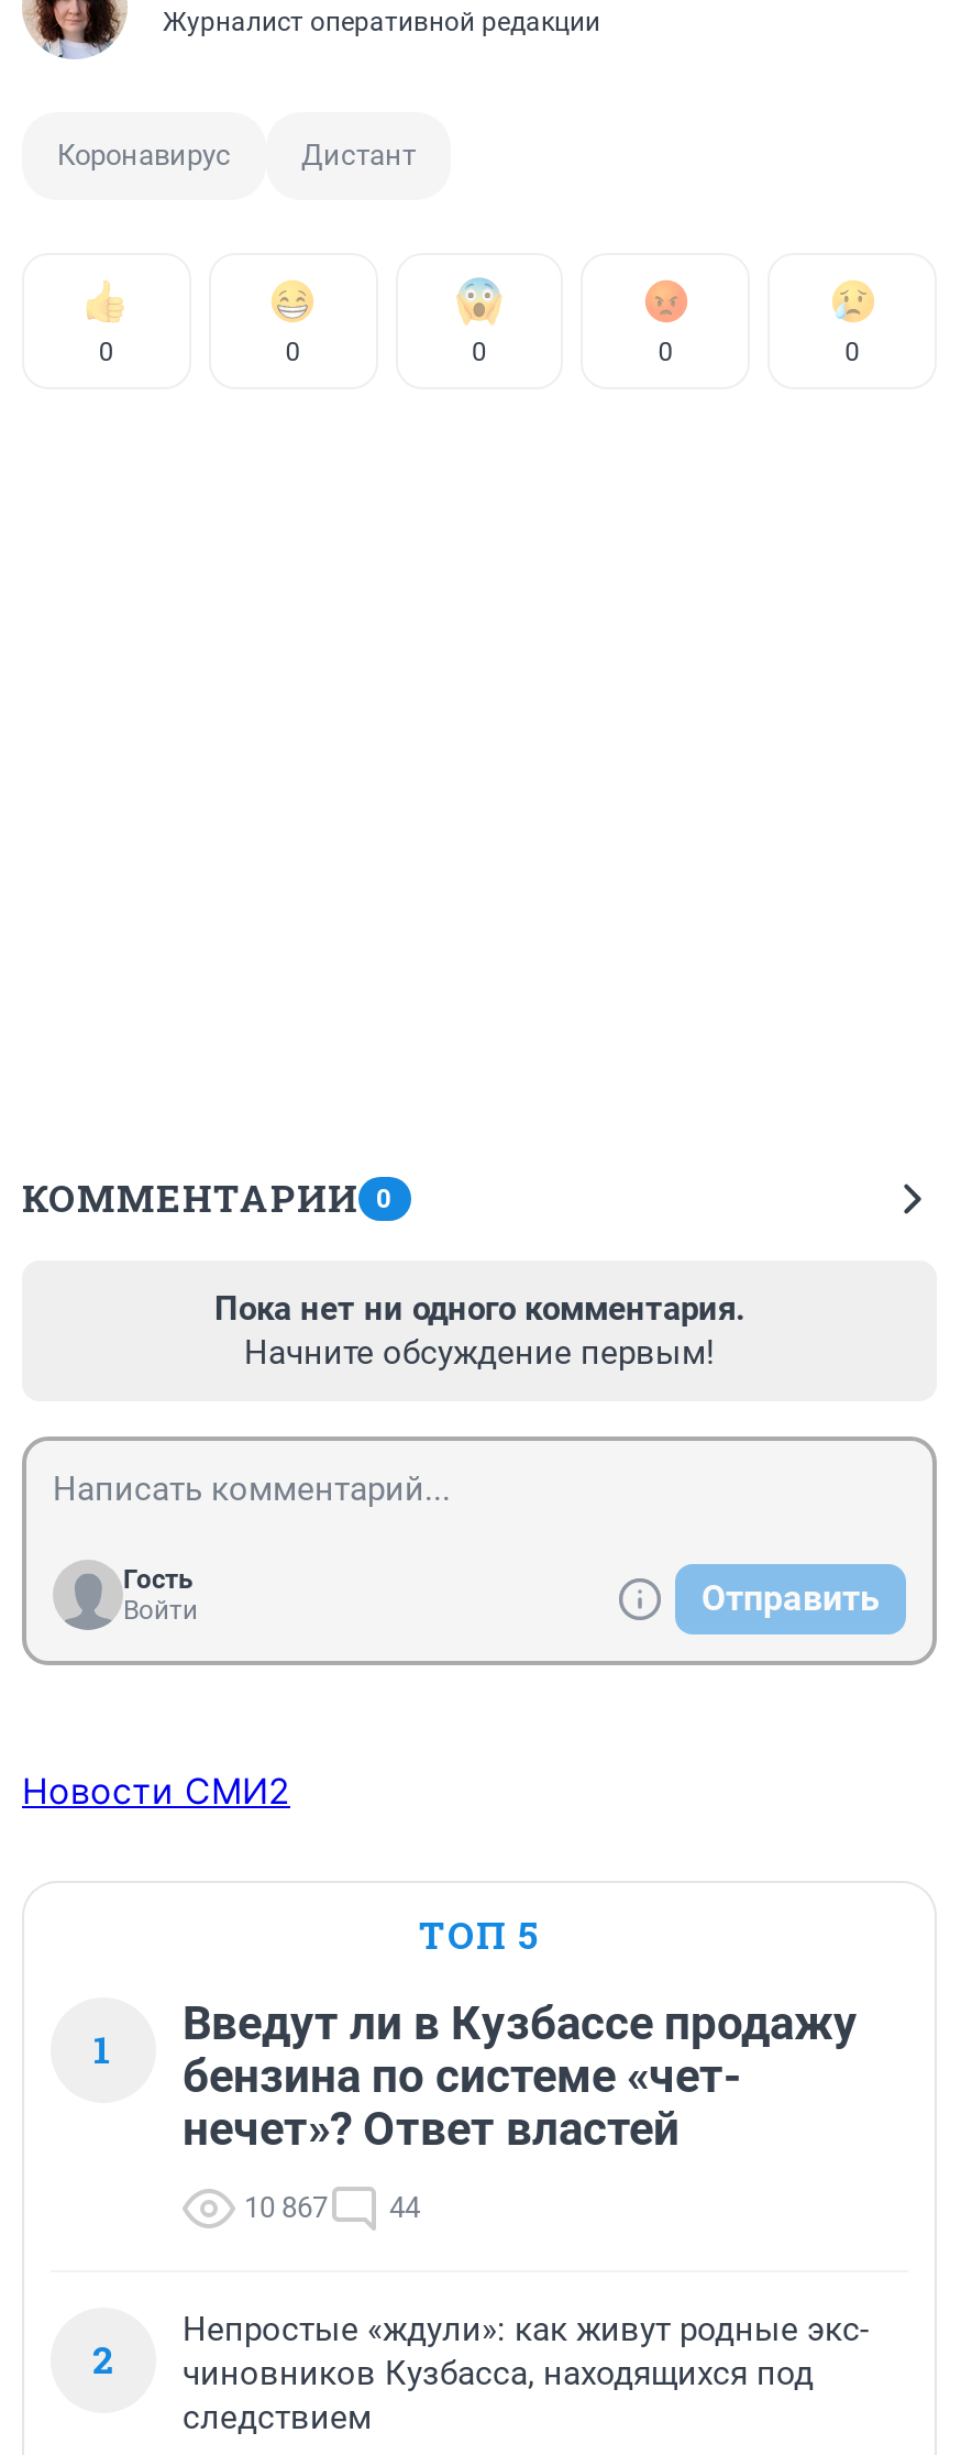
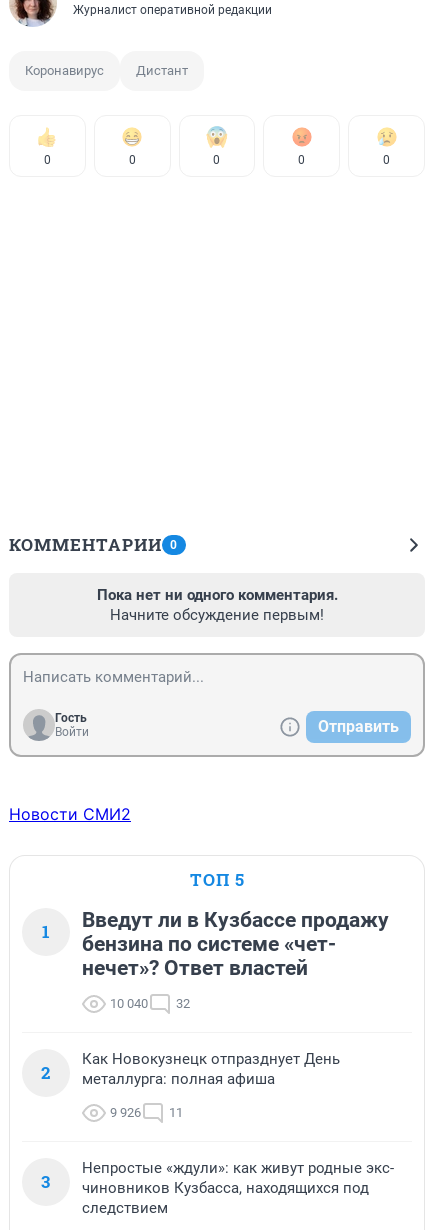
none -> [41,1050,340,1193] Как Новокузнецк отпразднует День | металлурга: полная афиша | 9 926 | 11 | 3
[244,2191,328,2224] 10 867 -> [110,996,148,1011] 10 040
[389,2191,420,2224] 44 -> [176,996,190,1011] 32

